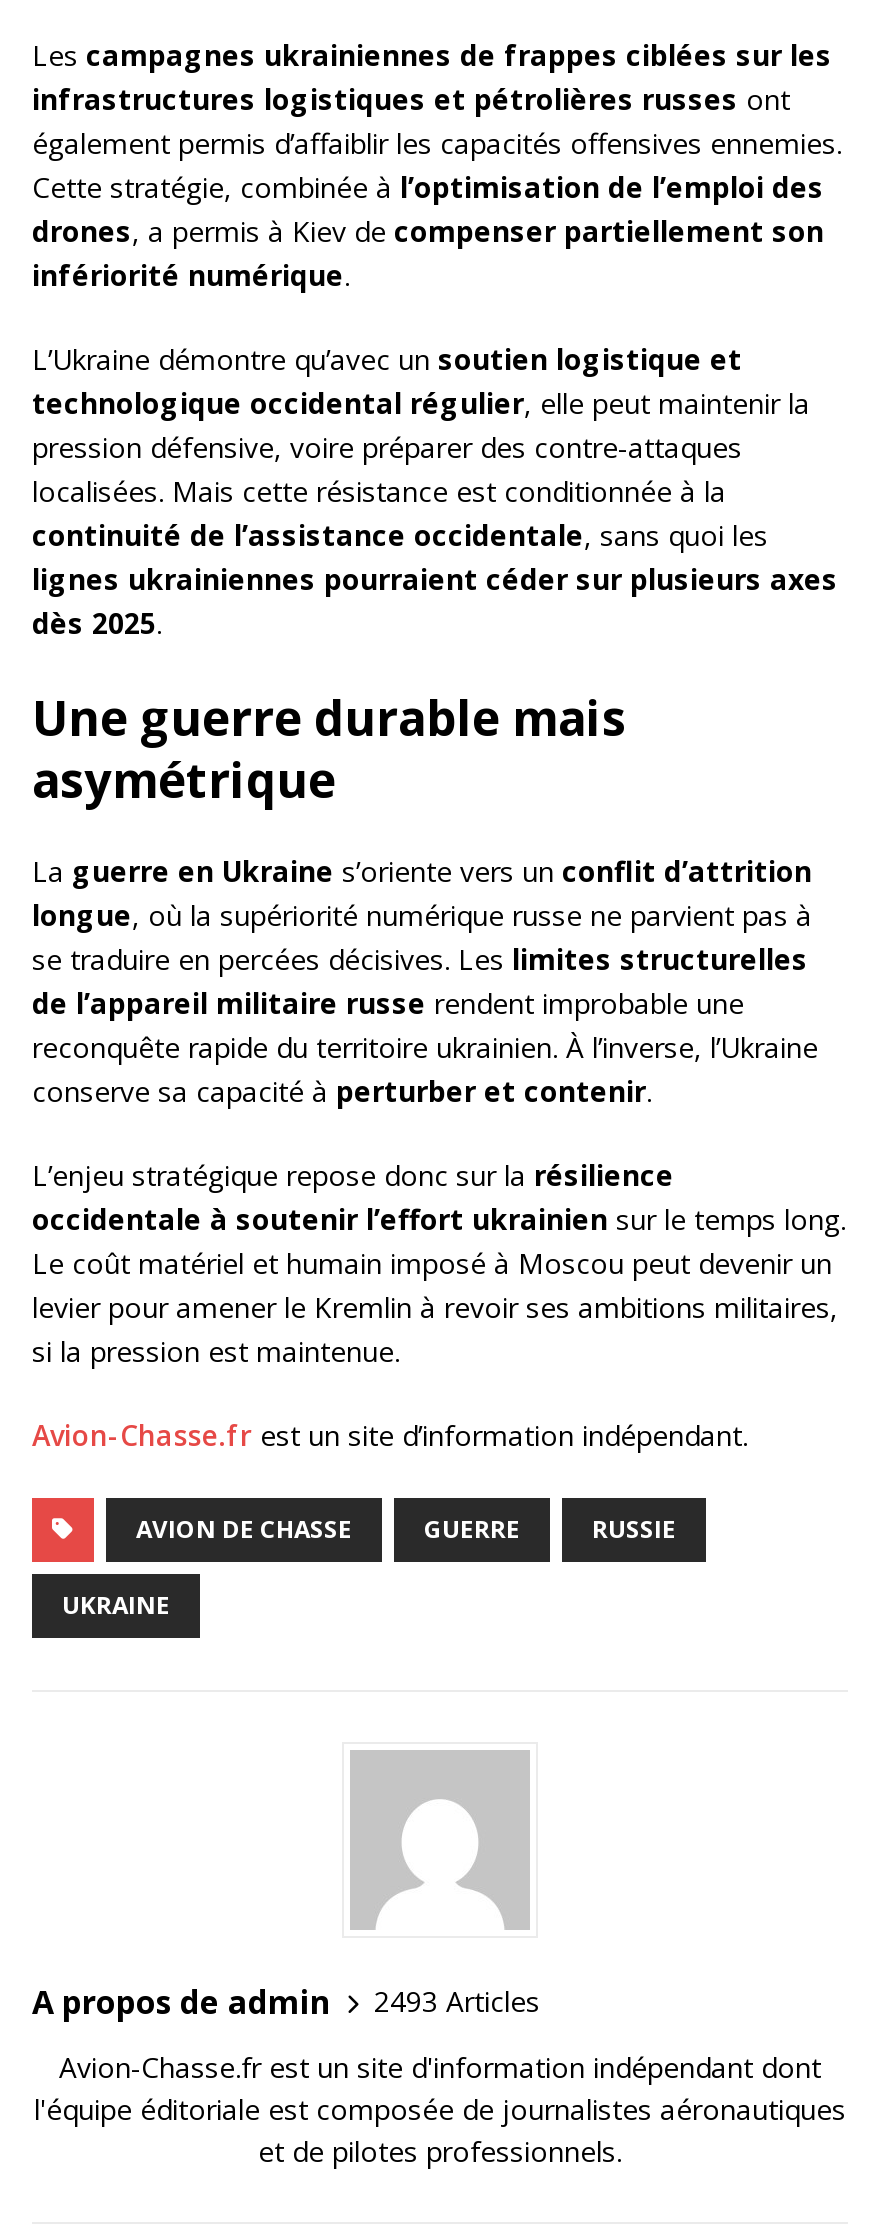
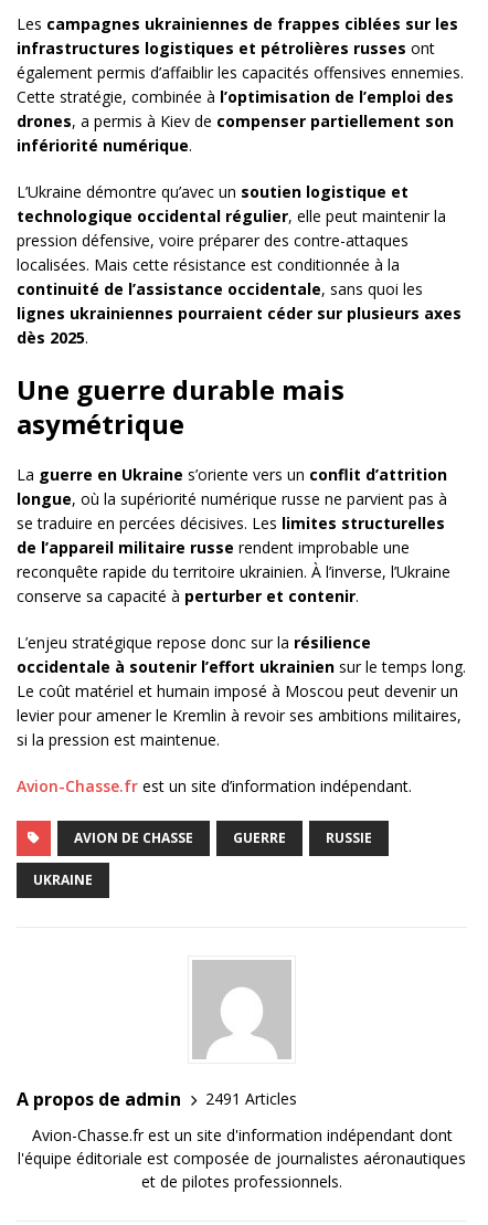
[32,1980,540,2024] A propos de admin 2493 Articles -> [17,1087,297,1111] A propos de admin 2491 Articles

